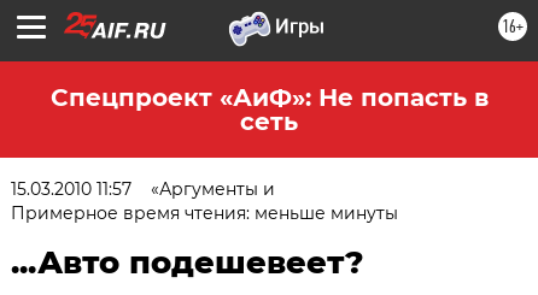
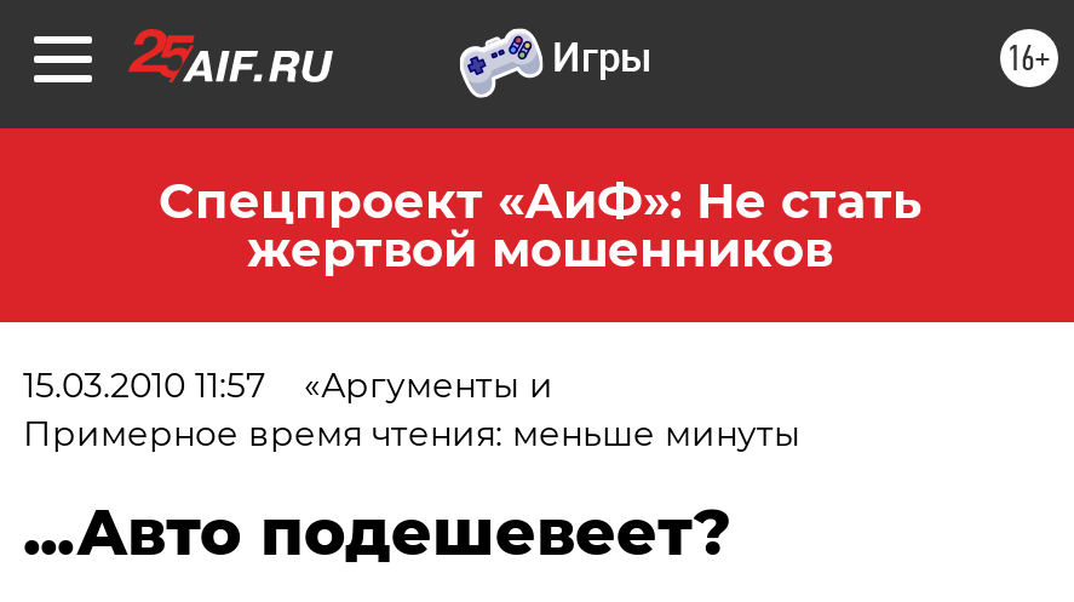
[50,83,488,136] Спецпроект «АиФ»: Не попасть в | сеть -> [159,172,921,279] Спецпроект «АиФ»: Не стать | жертвой мошенников

